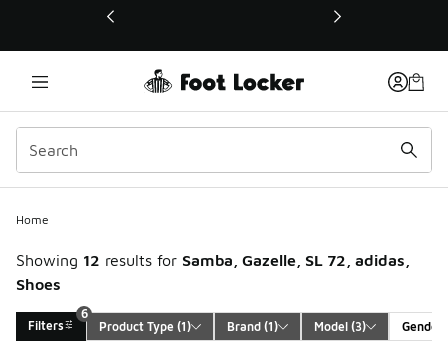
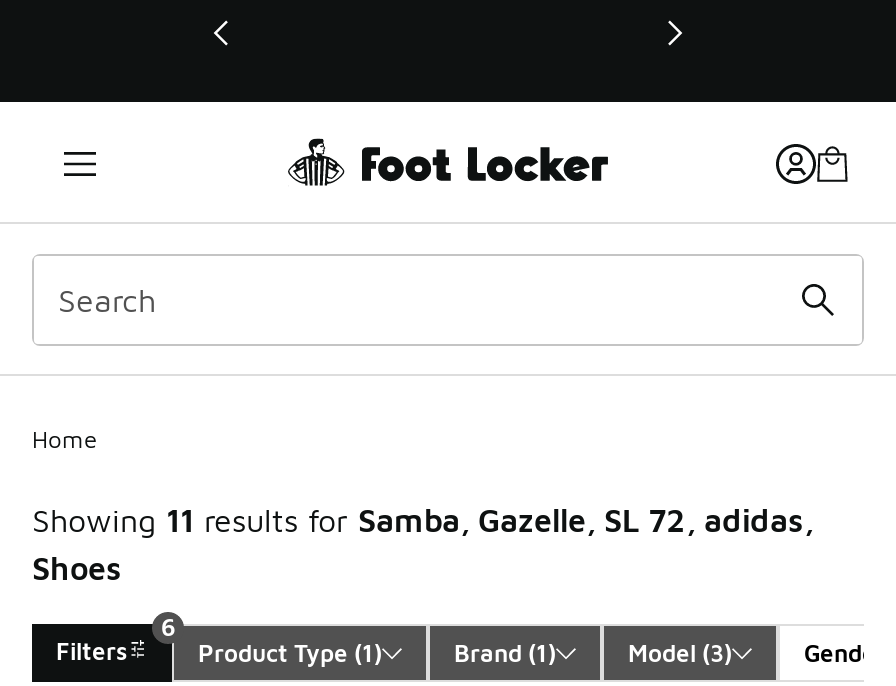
[16,251,410,269] Showing 12 results for Samba, Gazelle, SL 72, adidas, -> [32,502,814,538] Showing 11 results for Samba, Gazelle, SL 72, adidas,

